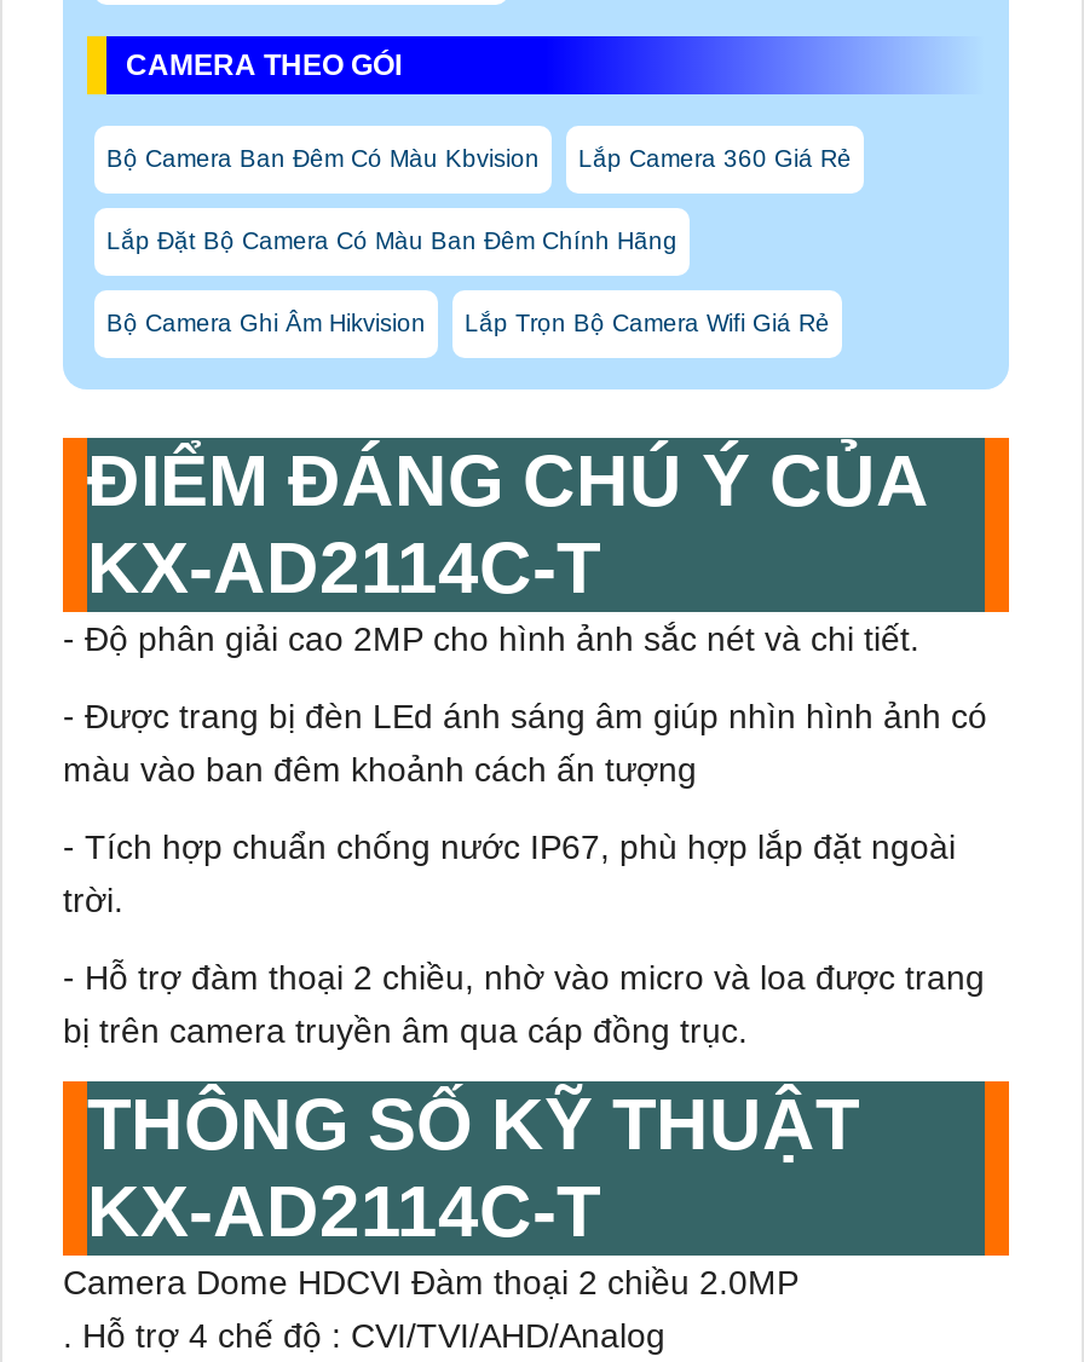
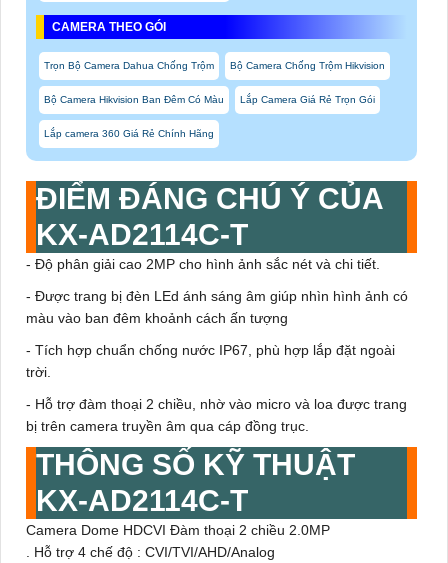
[106,145,852,172] Bộ Camera Ban Đêm Có Màu Kbvision | Lắp Camera 360 Giá Rẻ -> [44,60,385,71] Trọn Bộ Camera Dahua Chống Trộm | Bộ Camera Chống Trộm Hikvision
[106,227,677,254] Lắp Đặt Bộ Camera Có Màu Ban Đêm Chính Hãng -> [44,94,375,105] Bộ Camera Hikvision Ban Đêm Có Màu | Lắp Camera Giá Rẻ Trọn Gói
[106,310,830,336] Bộ Camera Ghi Âm Hikvision | Lắp Trọn Bộ Camera Wifi Giá Rẻ -> [44,128,214,139] Lắp camera 360 Giá Rẻ Chính Hãng

